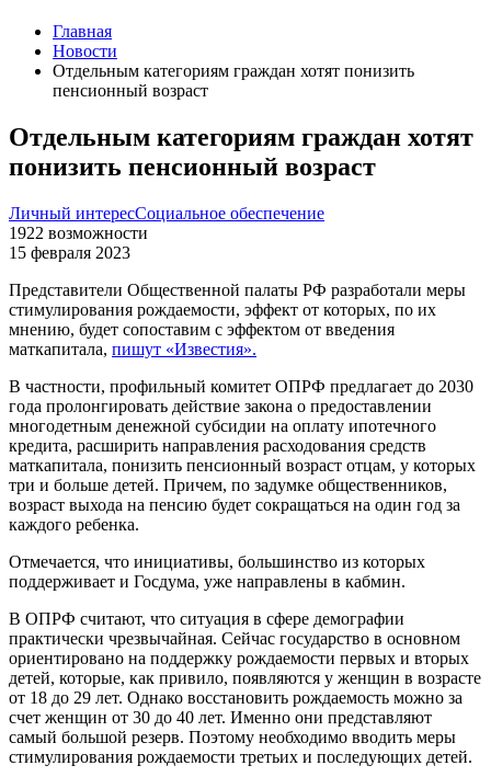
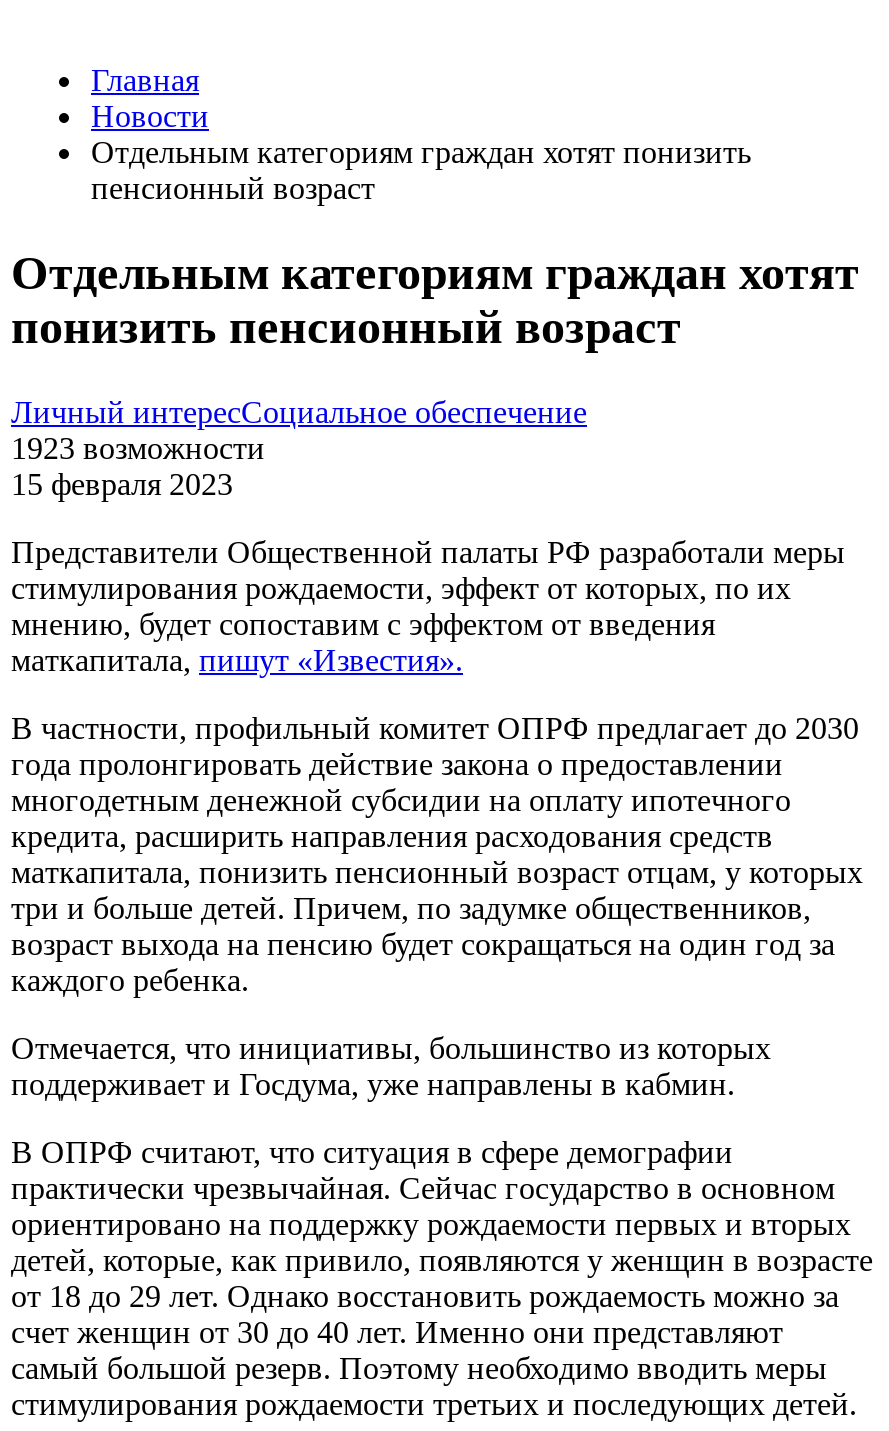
[9,223,148,242] 1922 возможности -> [11,431,265,465] 1923 возможности

